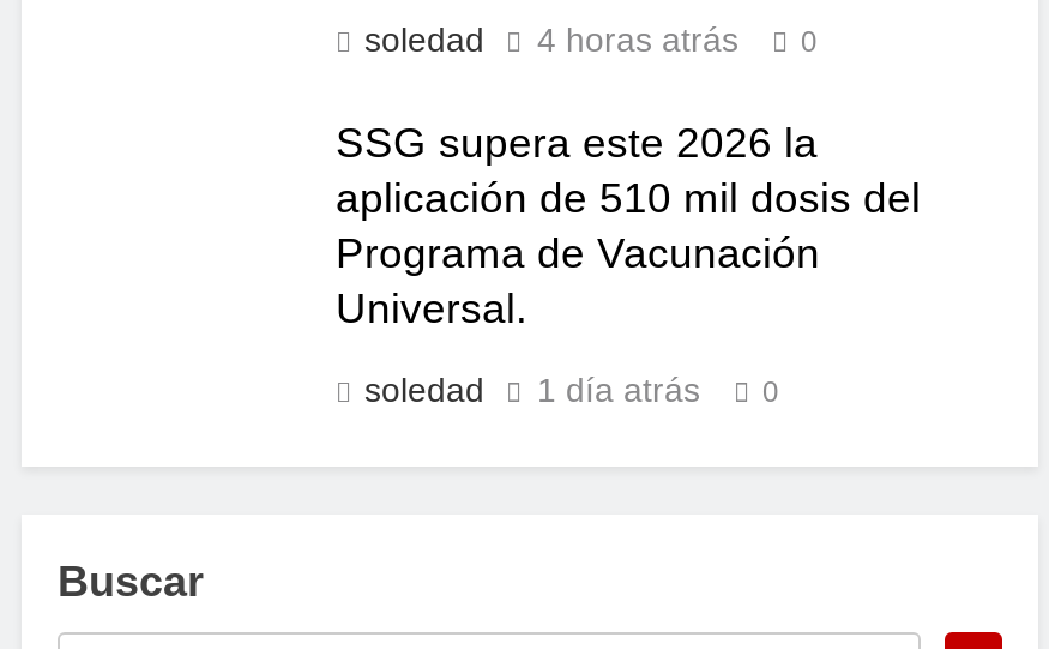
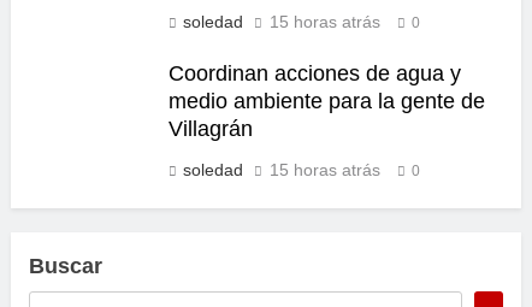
[364,20,818,58] soledad 4 horas atrás 0 -> [183,12,420,31] soledad 15 horas atrás 0
[336,118,921,332] SSG supera este 2026 la | aplicación de 510 mil dosis del | Programa de Vacunación | Universal. -> [169,61,485,141] Coordinan acciones de agua y | medio ambiente para la gente de | Villagrán
[364,370,779,409] soledad 1 día atrás 0 -> [183,160,420,179] soledad 15 horas atrás 0

